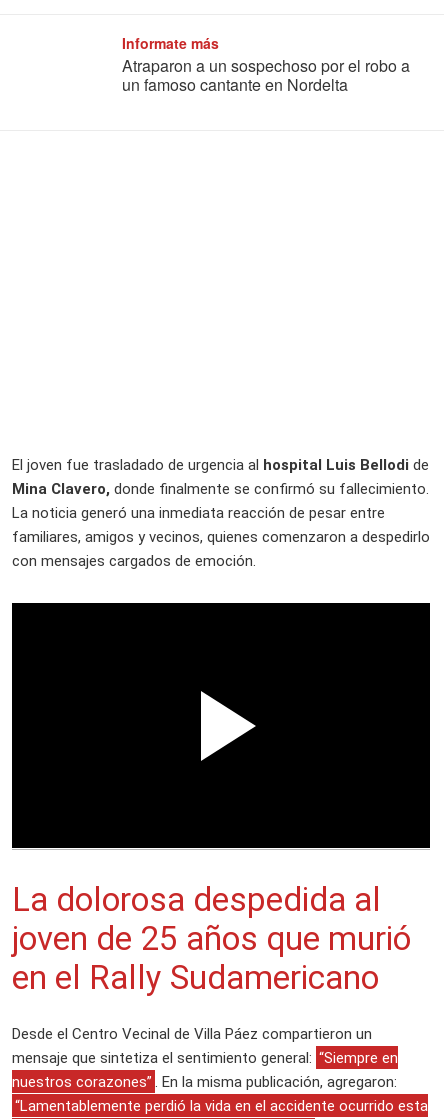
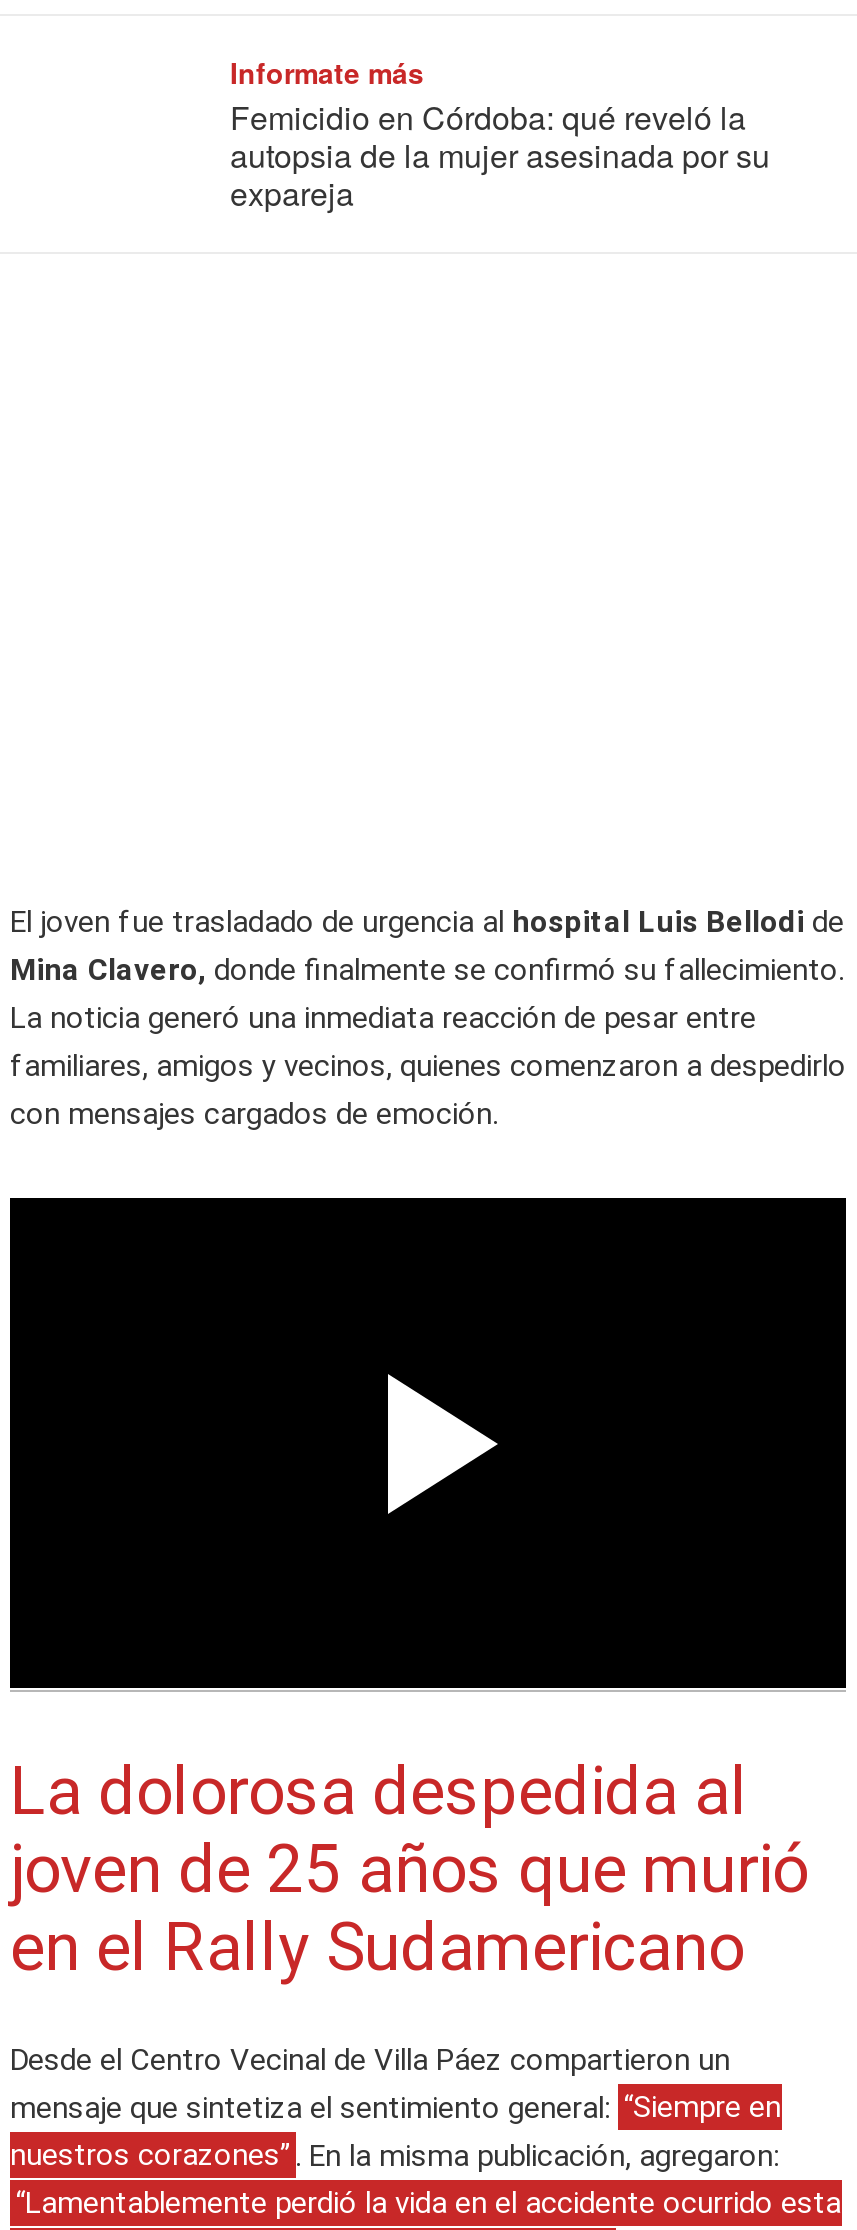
[122,54,410,96] Atraparon a un sospechoso por el robo a | un famoso cantante en Nordelta -> [230,94,770,216] Femicidio en Córdoba: qué reveló la | autopsia de la mujer asesinada por su | expareja

